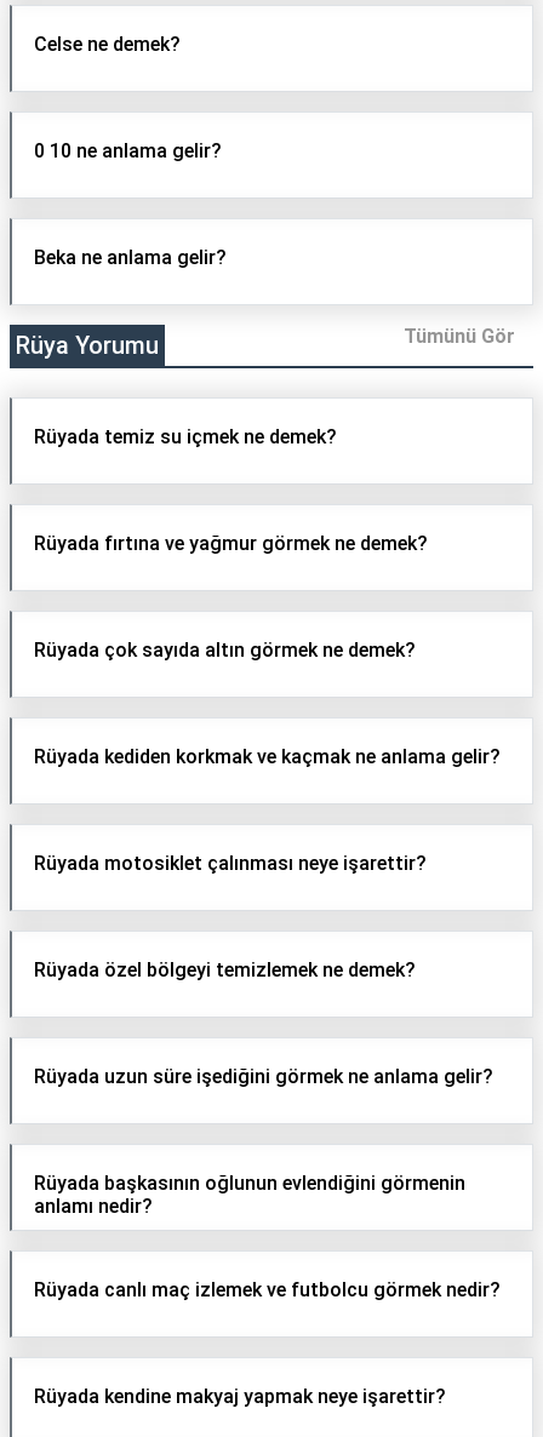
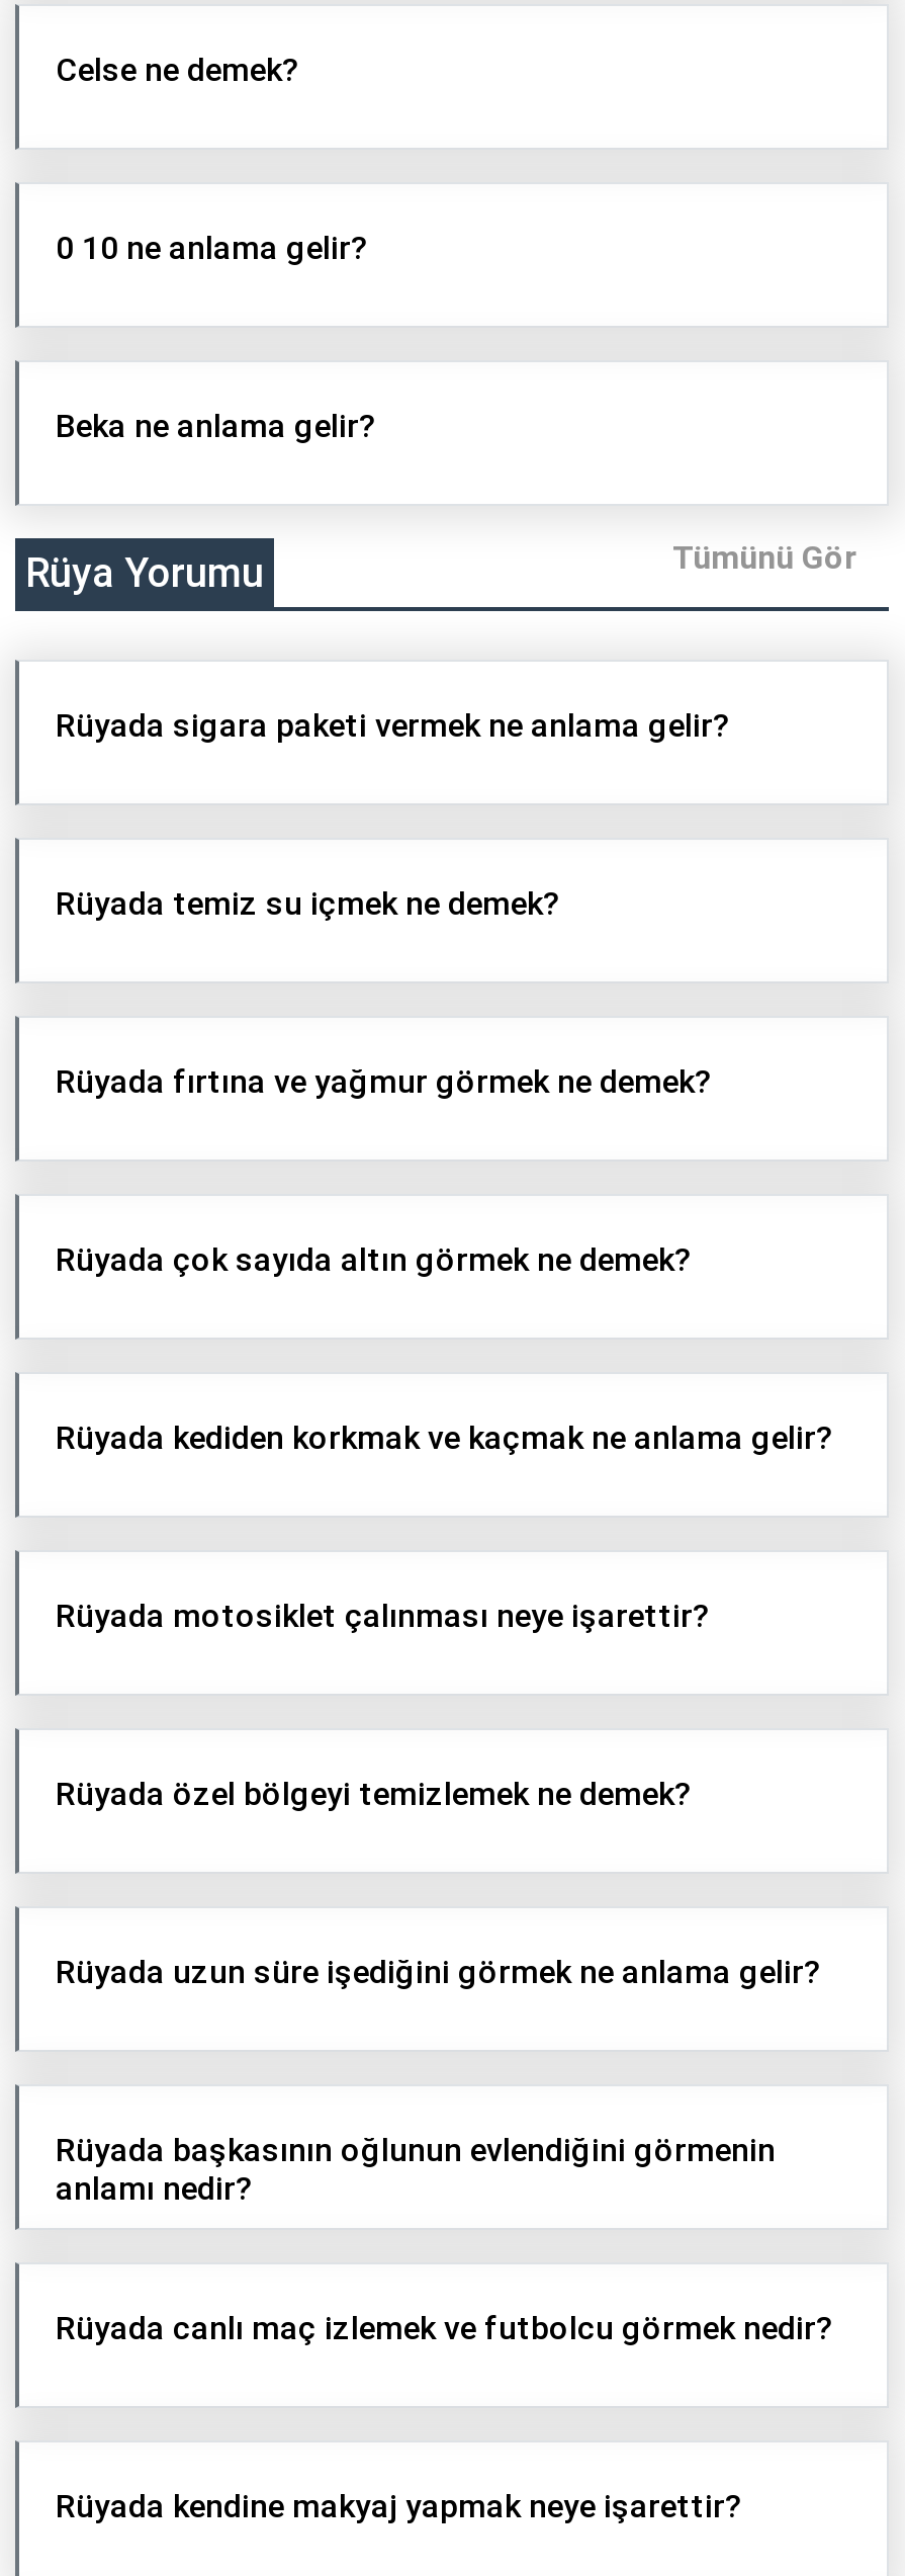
none -> [56,707,731,746] Rüyada sigara paketi vermek ne anlama gelir?

